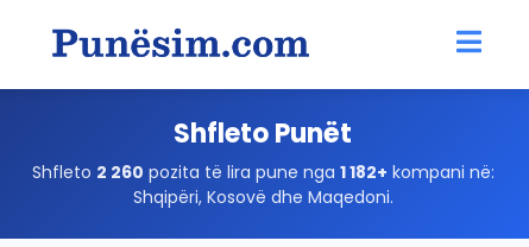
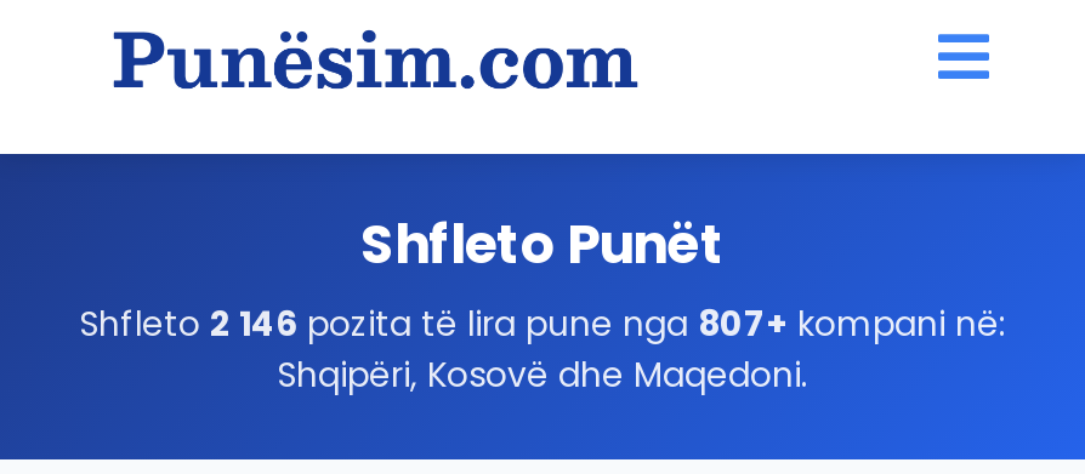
[32,160,494,184] Shfleto 2 260 pozita të lira pune nga 1 182+ kompani në: -> [79,299,1006,348] Shfleto 2 146 pozita të lira pune nga 807+ kompani në:

